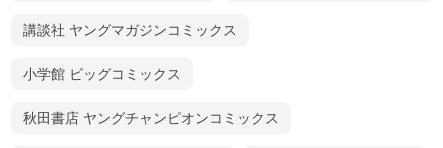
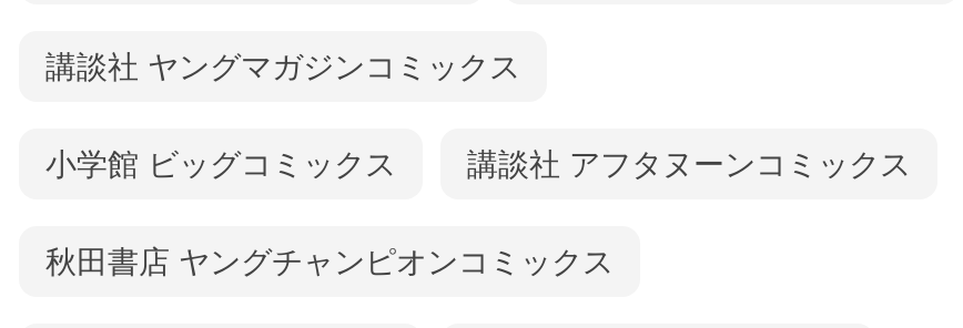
none -> [467,146,911,182] 講談社 アフタヌーンコミックス

